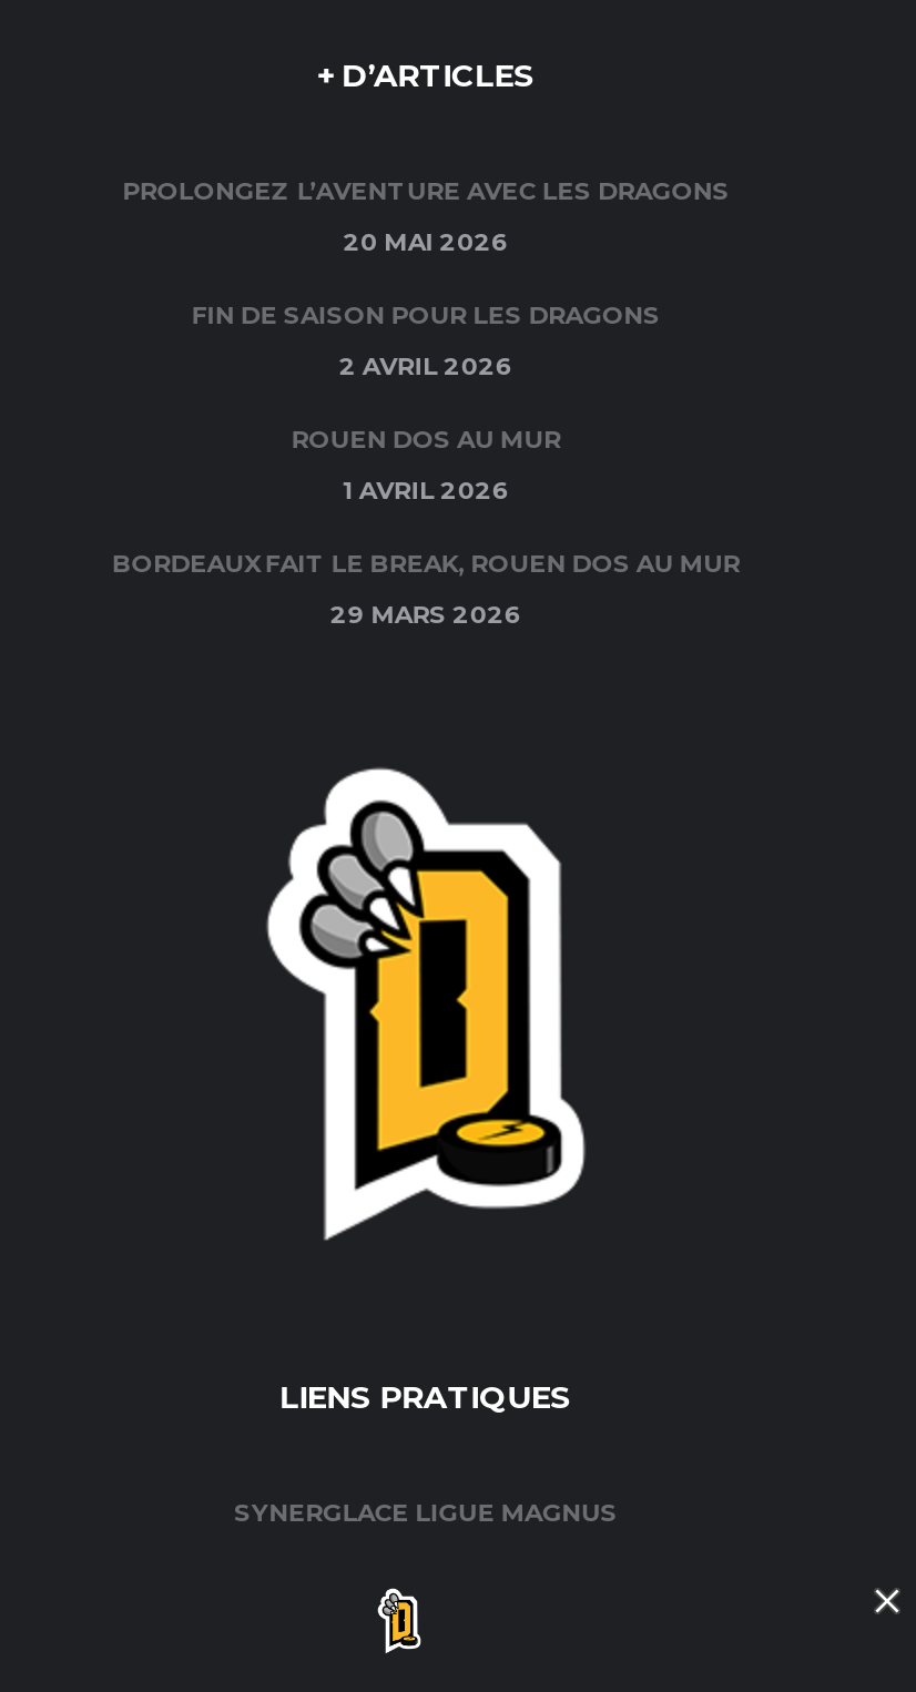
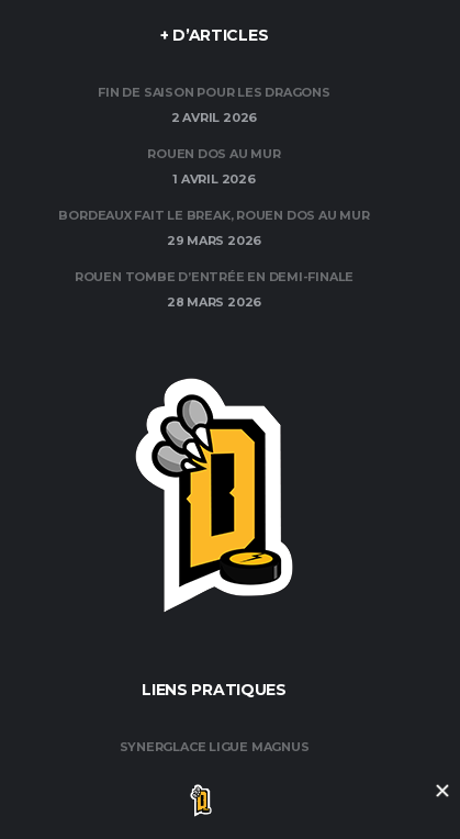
[122,174,729,256] PROLONGEZ L’AVENTURE AVEC LES DRAGONS | 20 MAI 2026 -> none
moved [112,298,740,629] -> [59,85,370,249]: FIN DE SAISON POUR LES DRAGONS | 2 AVRIL 2026 | ROUEN DOS AU MUR | 1 AVRIL 2026 | BORDEAUX FAIT LE BREAK, ROUEN DOS AU MUR | 29 MARS 2026
none -> [74,270,354,310] ROUEN TOMBE D’ENTRÉE EN DEMI-FINALE | 28 MARS 2026

